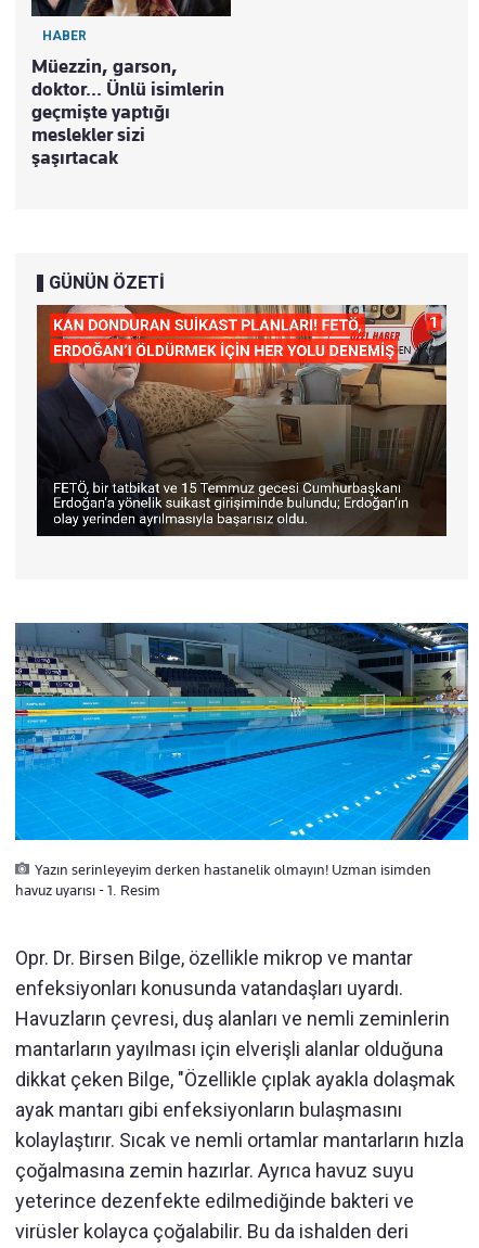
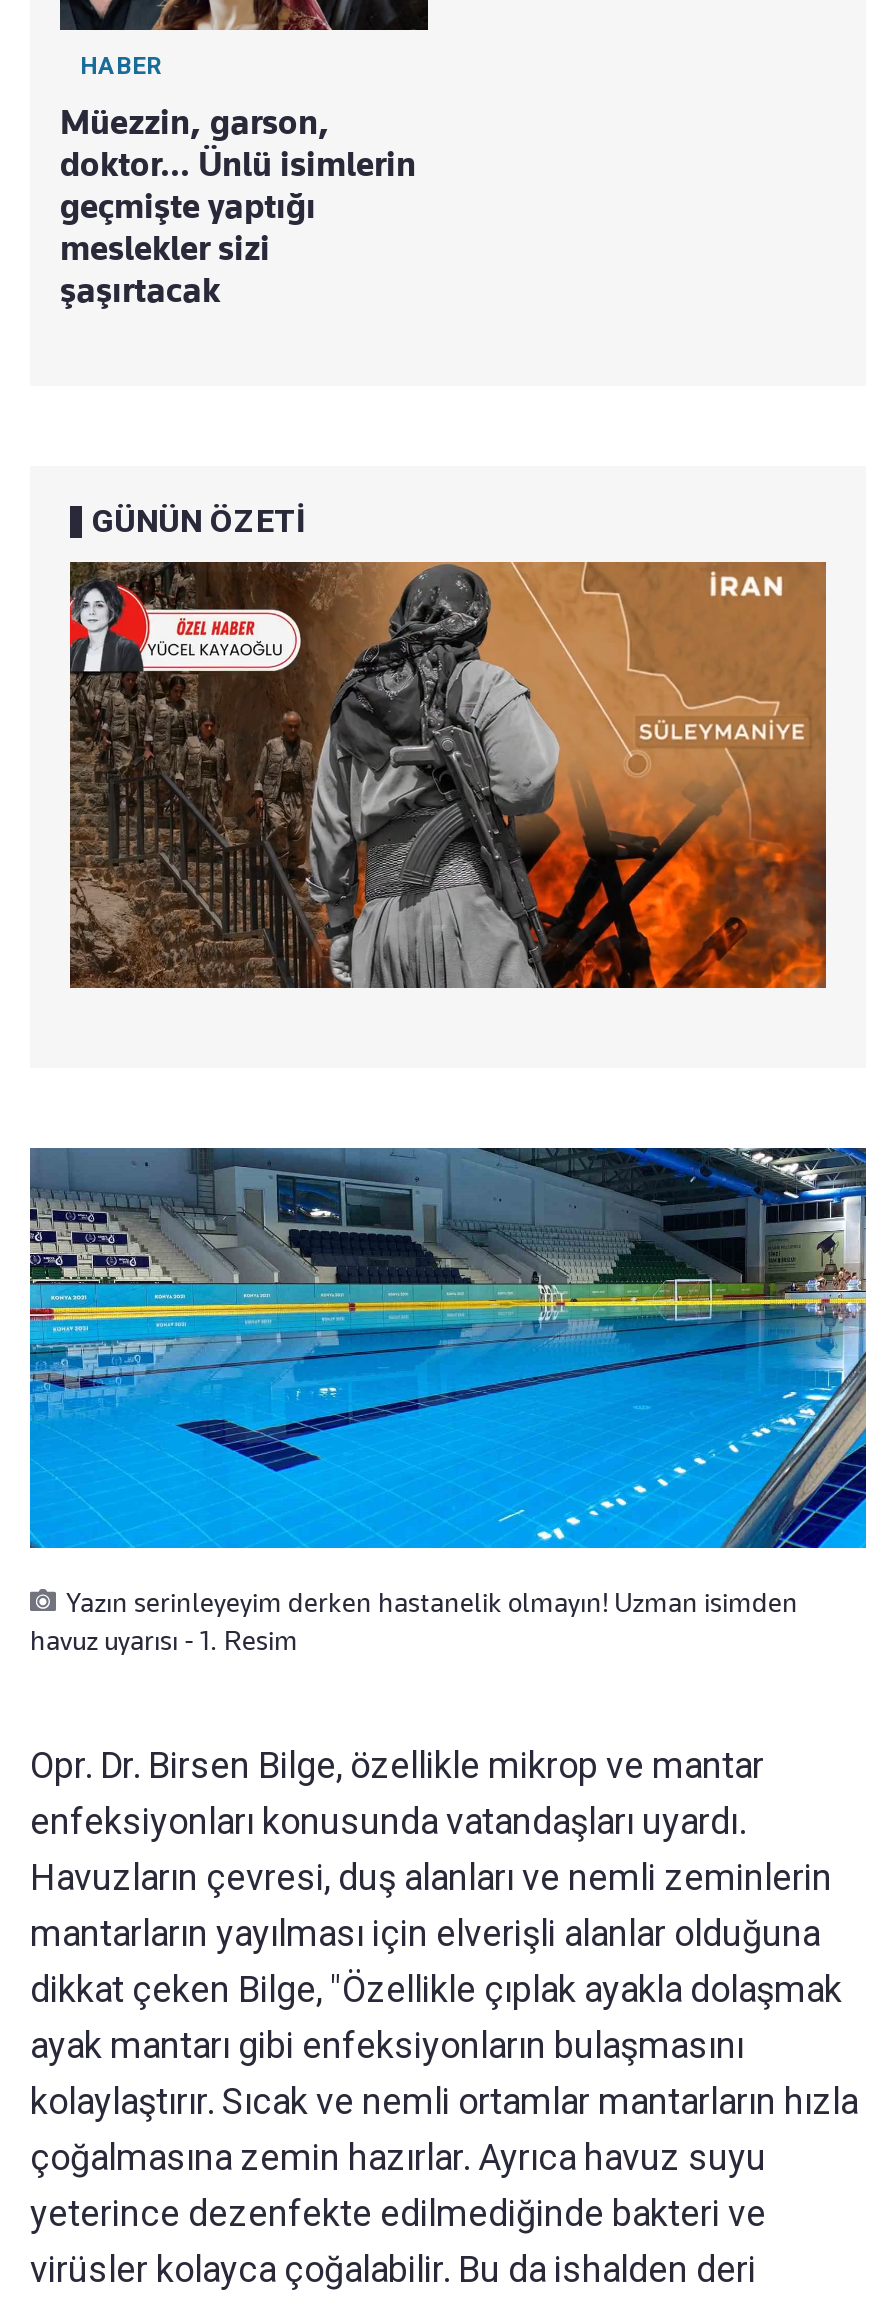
[36,304,448,537] [image] -> [68,560,828,990] [image]

